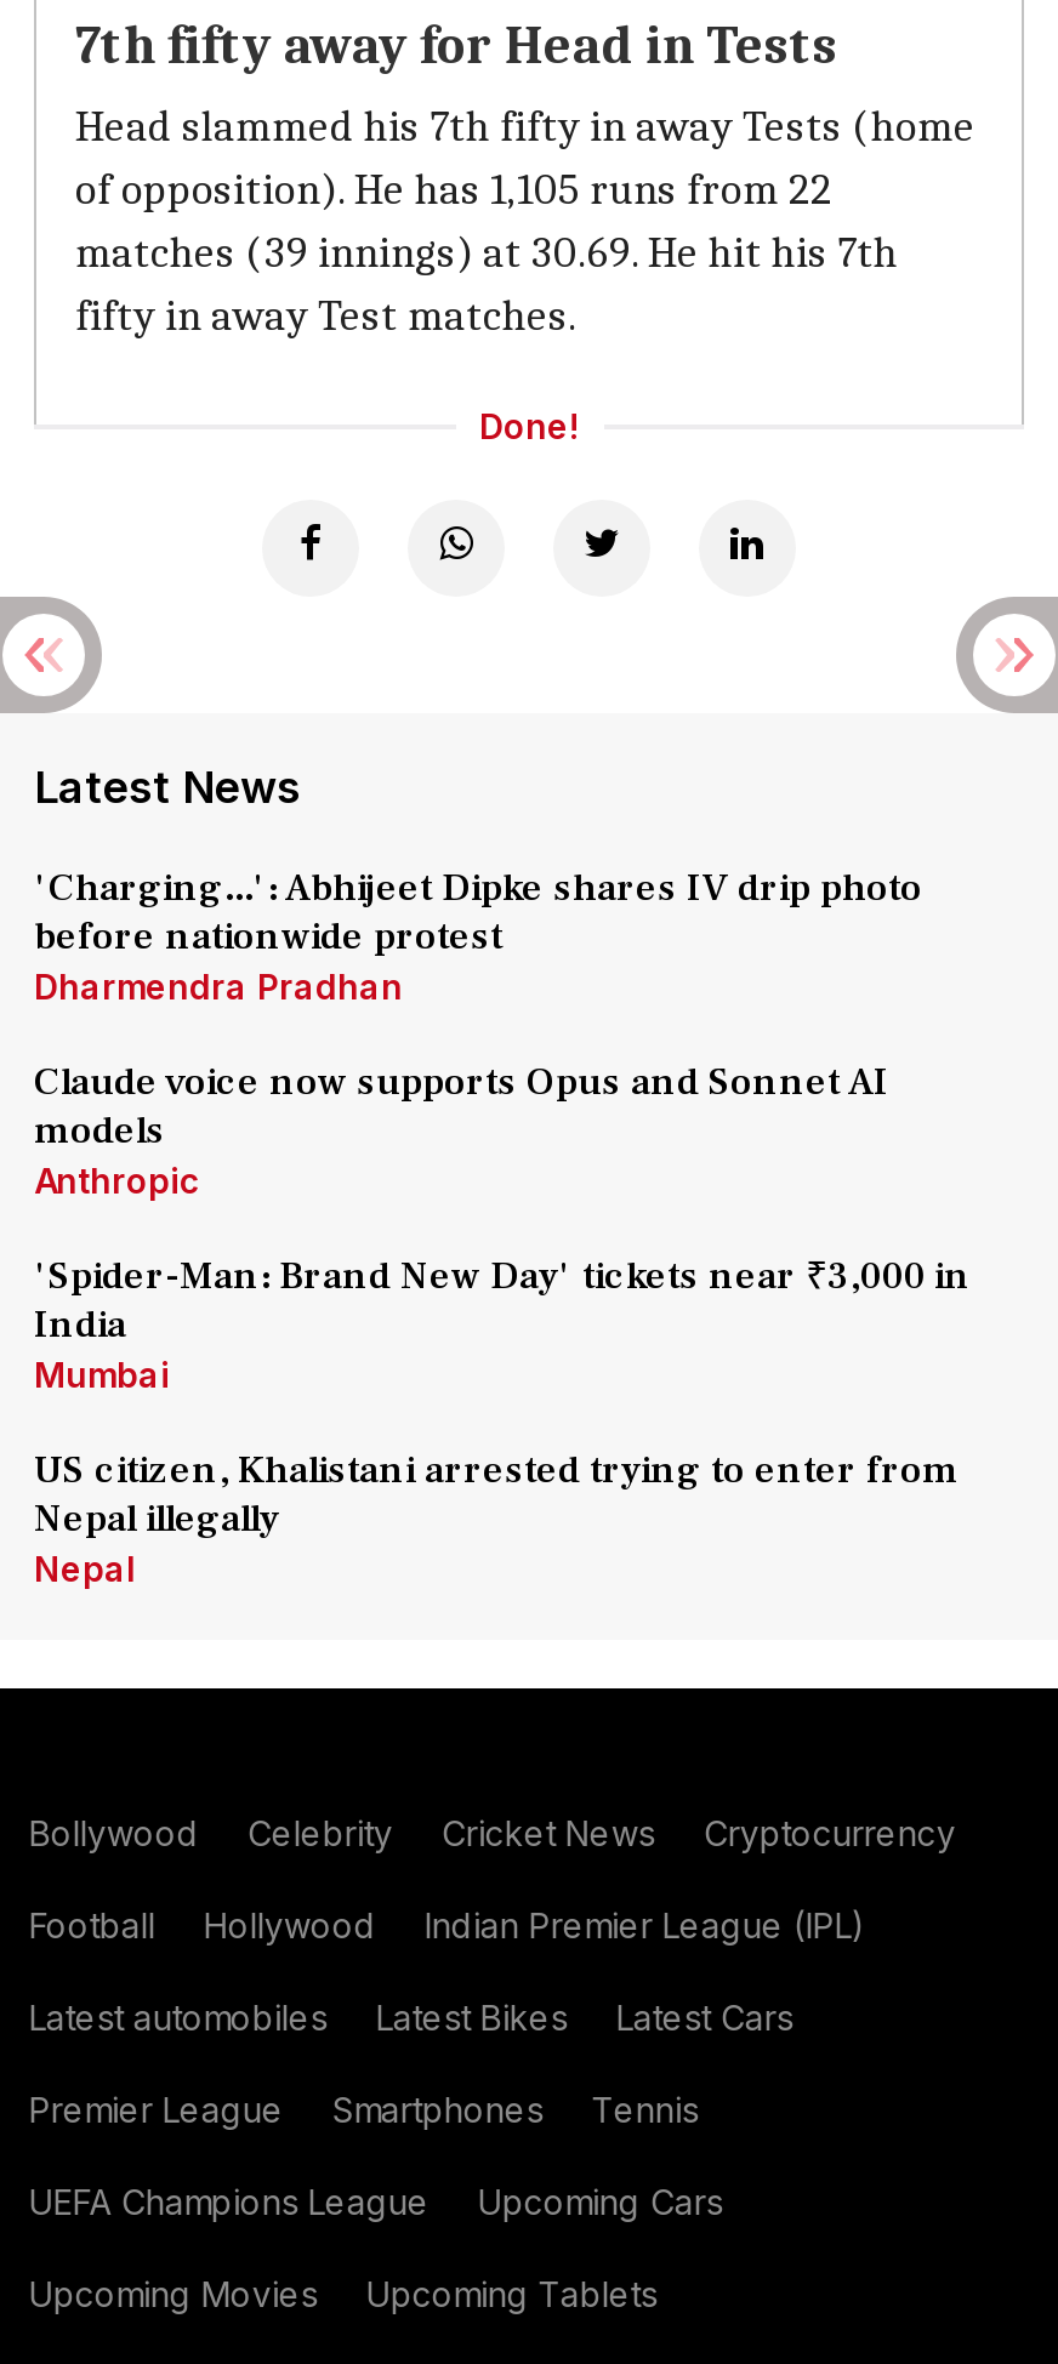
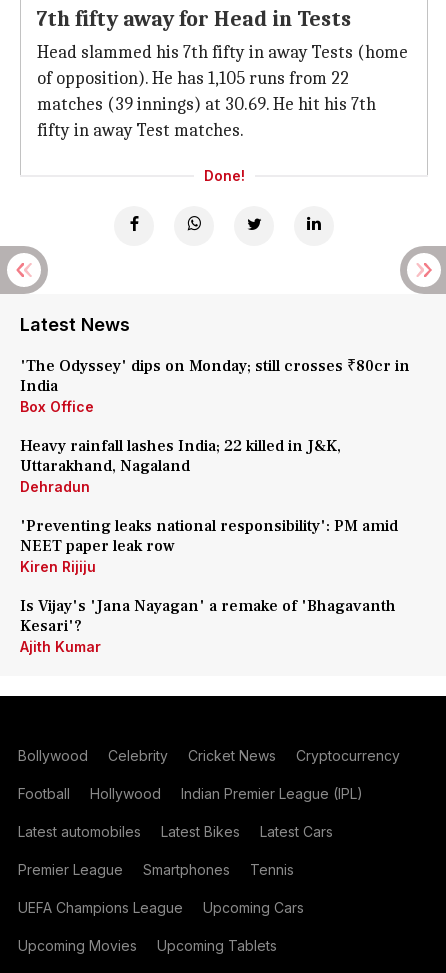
[34,864,971,1300] 'Charging...': Abhijeet Dipke shares IV drip photo | before nationwide protest | Dharmendra Pradhan | Claude voice now supports Opus and Sonnet AI | models | Anthropic | 'Spider-Man: Brand New Day' tickets near ₹3,000 in -> [20,356,410,376] 'The Odyssey' dips on Monday; still crosses ₹80cr in
moved [34,1300,126,1349] -> [20,376,58,396]: India
[34,1354,959,1589] Mumbai | US citizen, Khalistani arrested trying to enter from | Nepal illegally | Nepal -> [20,398,398,655] Box Office | Heavy rainfall lashes India; 22 killed in J&K, | Uttarakhand, Nagaland | Dehradun | 'Preventing leaks national responsibility': PM amid | NEET paper leak row | Kiren Rijiju | Is Vijay's 'Jana Nayagan' a remake of 'Bhagavanth | Kesari'? | Ajith Kumar

